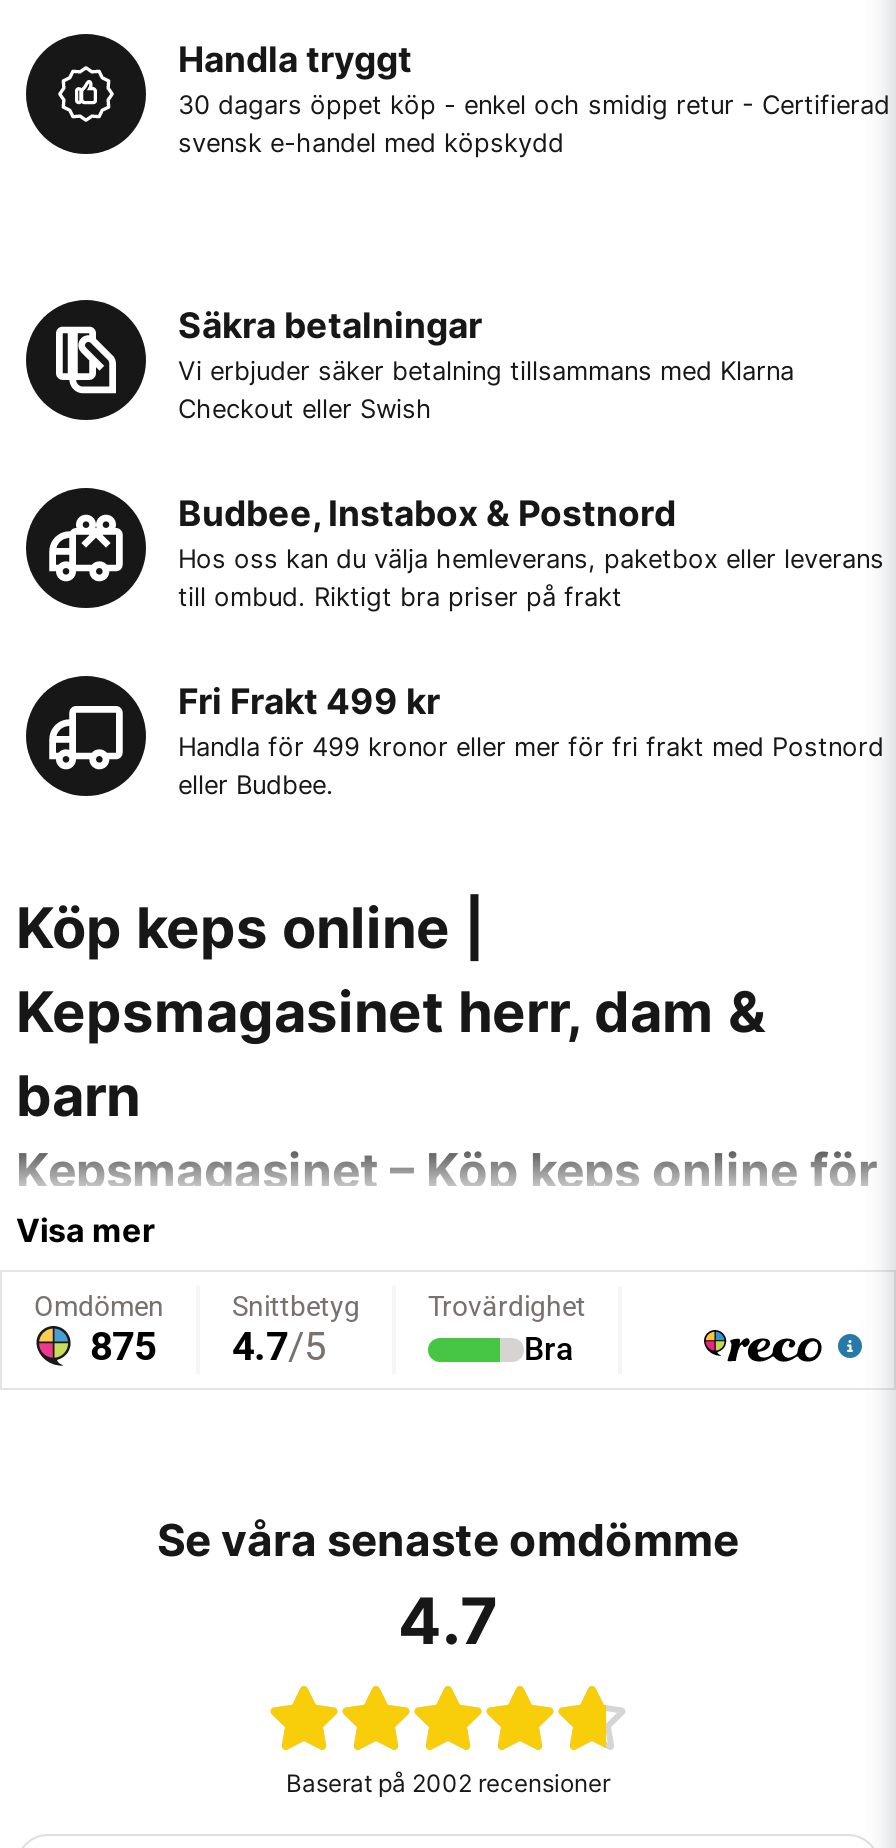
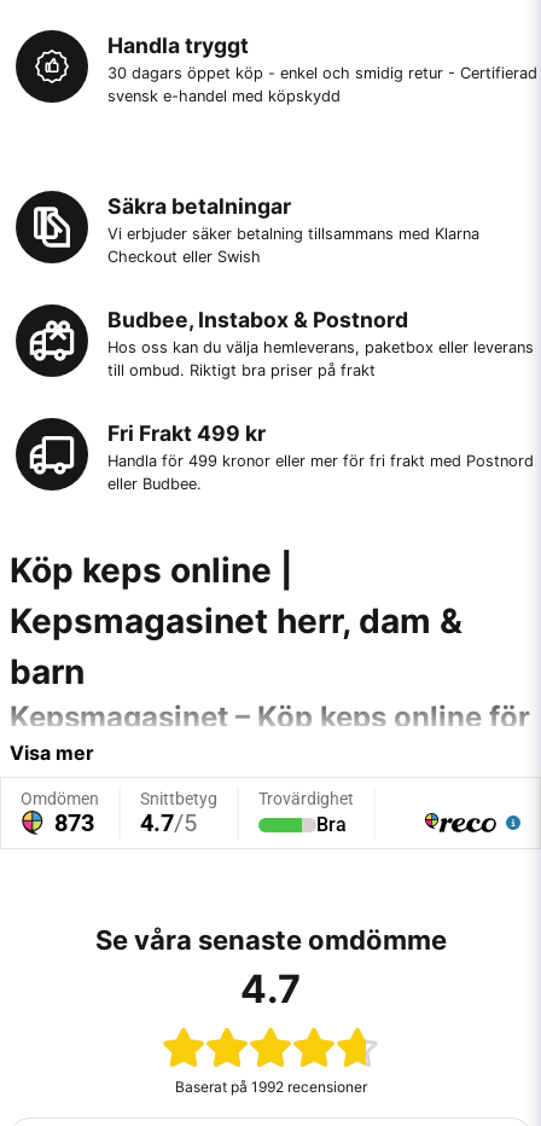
[286,1767,610,1797] Baserat på 2002 recensioner -> [174,1077,367,1095] Baserat på 1992 recensioner

